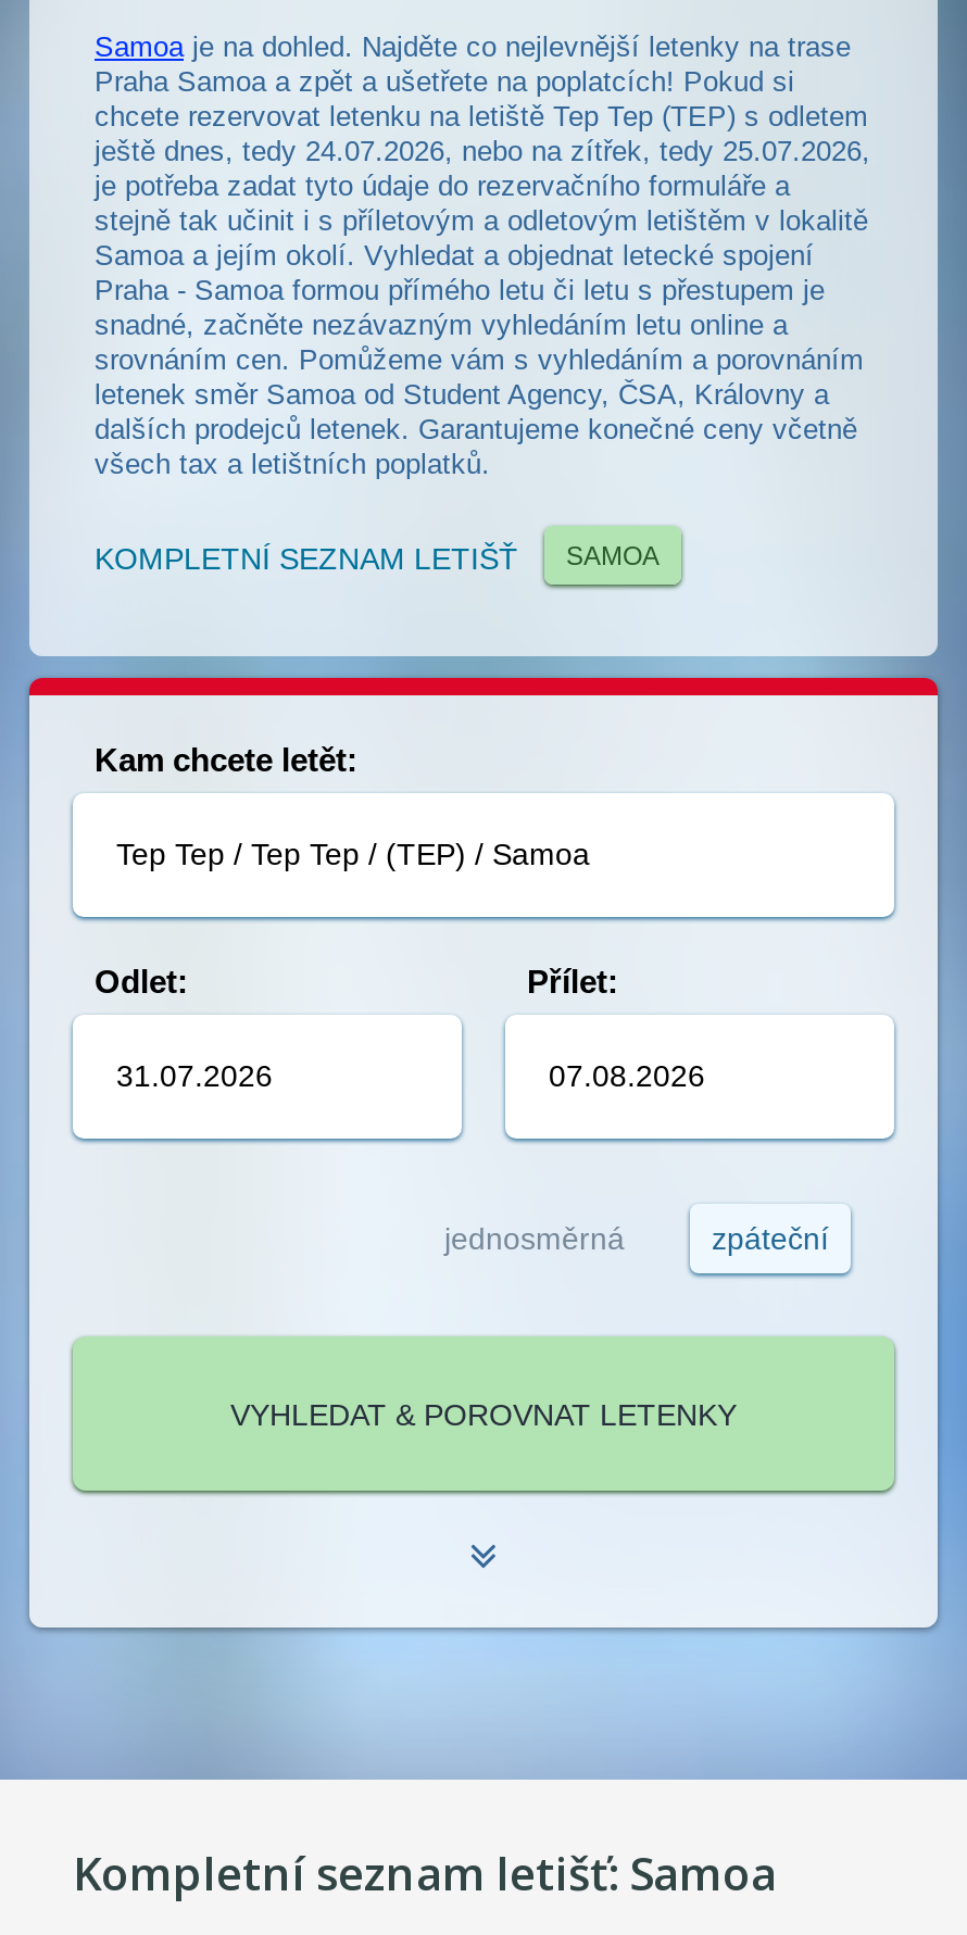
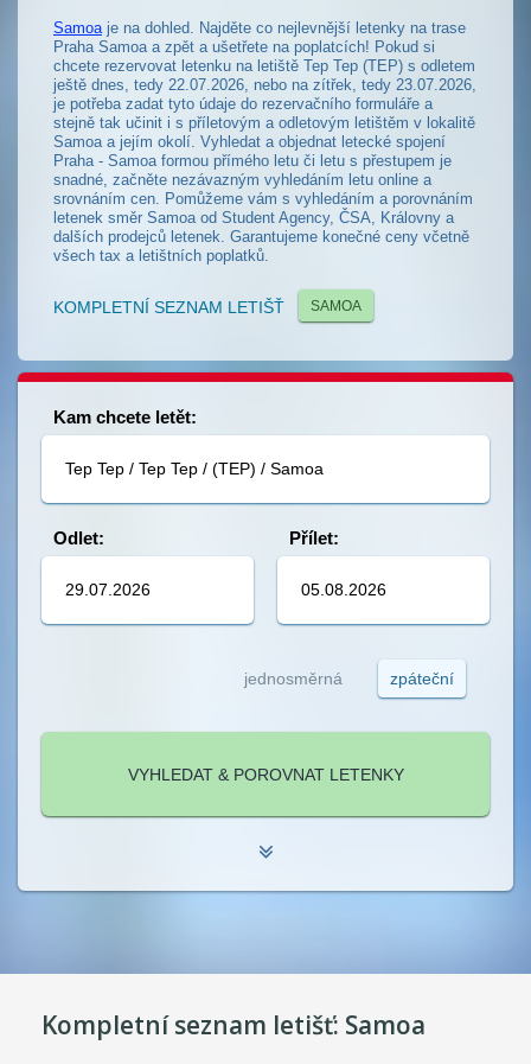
[95,135,870,167] ještě dnes, tedy 24.07.2026, nebo na zítřek, tedy 25.07.2026, -> [53,76,476,94] ještě dnes, tedy 22.07.2026, nebo na zítřek, tedy 23.07.2026,

